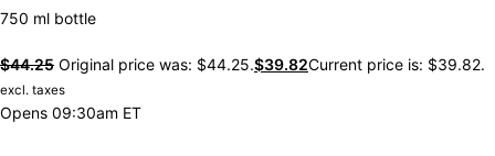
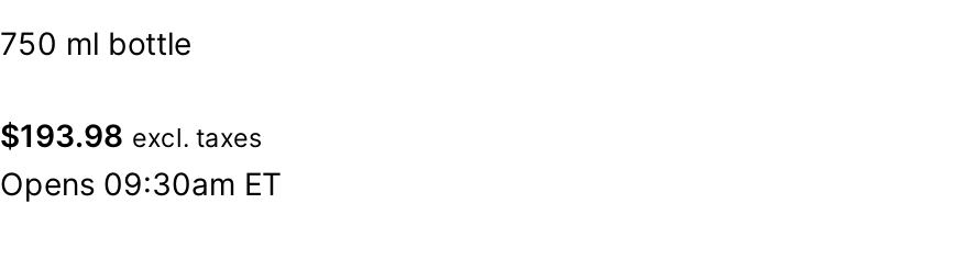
[0,55,485,98] $44.25 Original price was: $44.25.$39.82Current price is: $39.82. | excl. taxes -> [0,117,262,154] $193.98 excl. taxes

